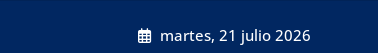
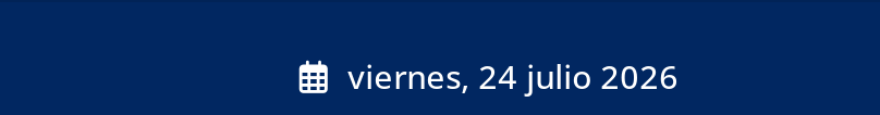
[156,25,311,45] martes, 21 julio 2026 -> [339,55,679,99] viernes, 24 julio 2026

